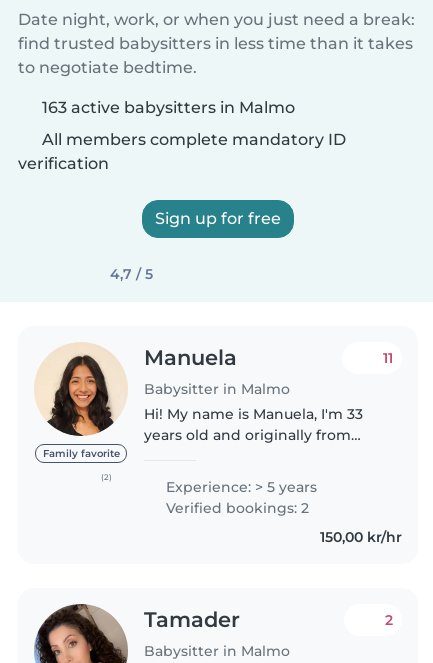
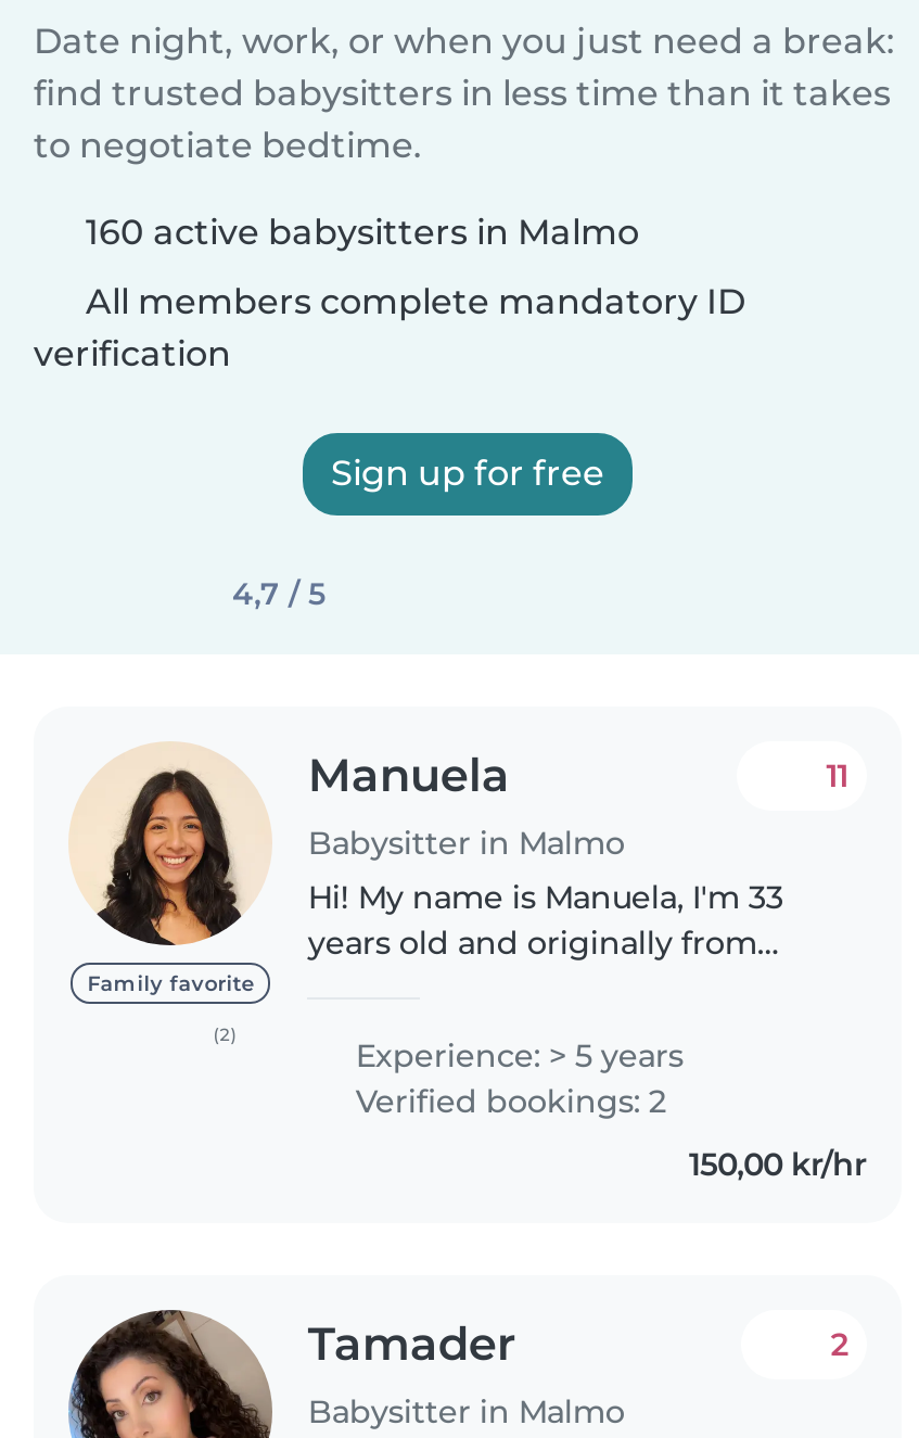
[42,98,295,117] 163 active babysitters in Malmo -> [86,212,639,253] 160 active babysitters in Malmo

